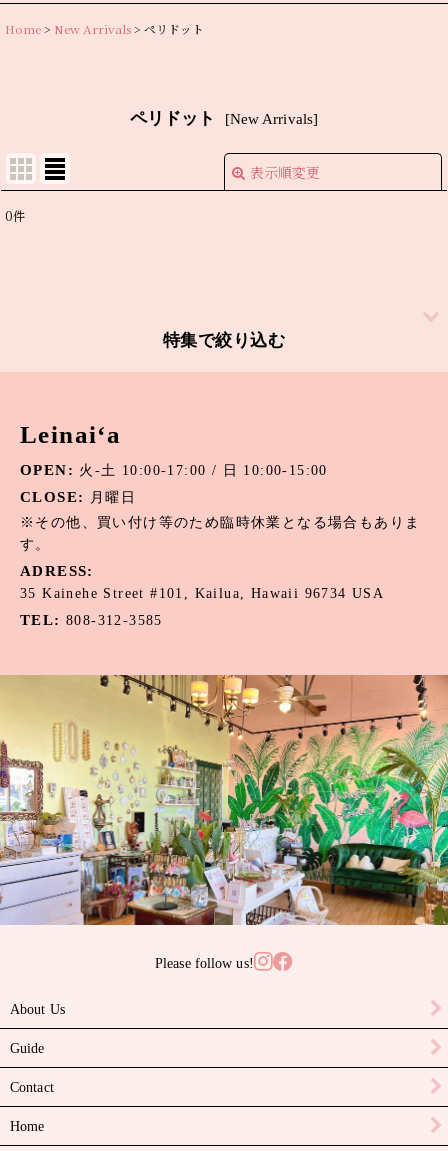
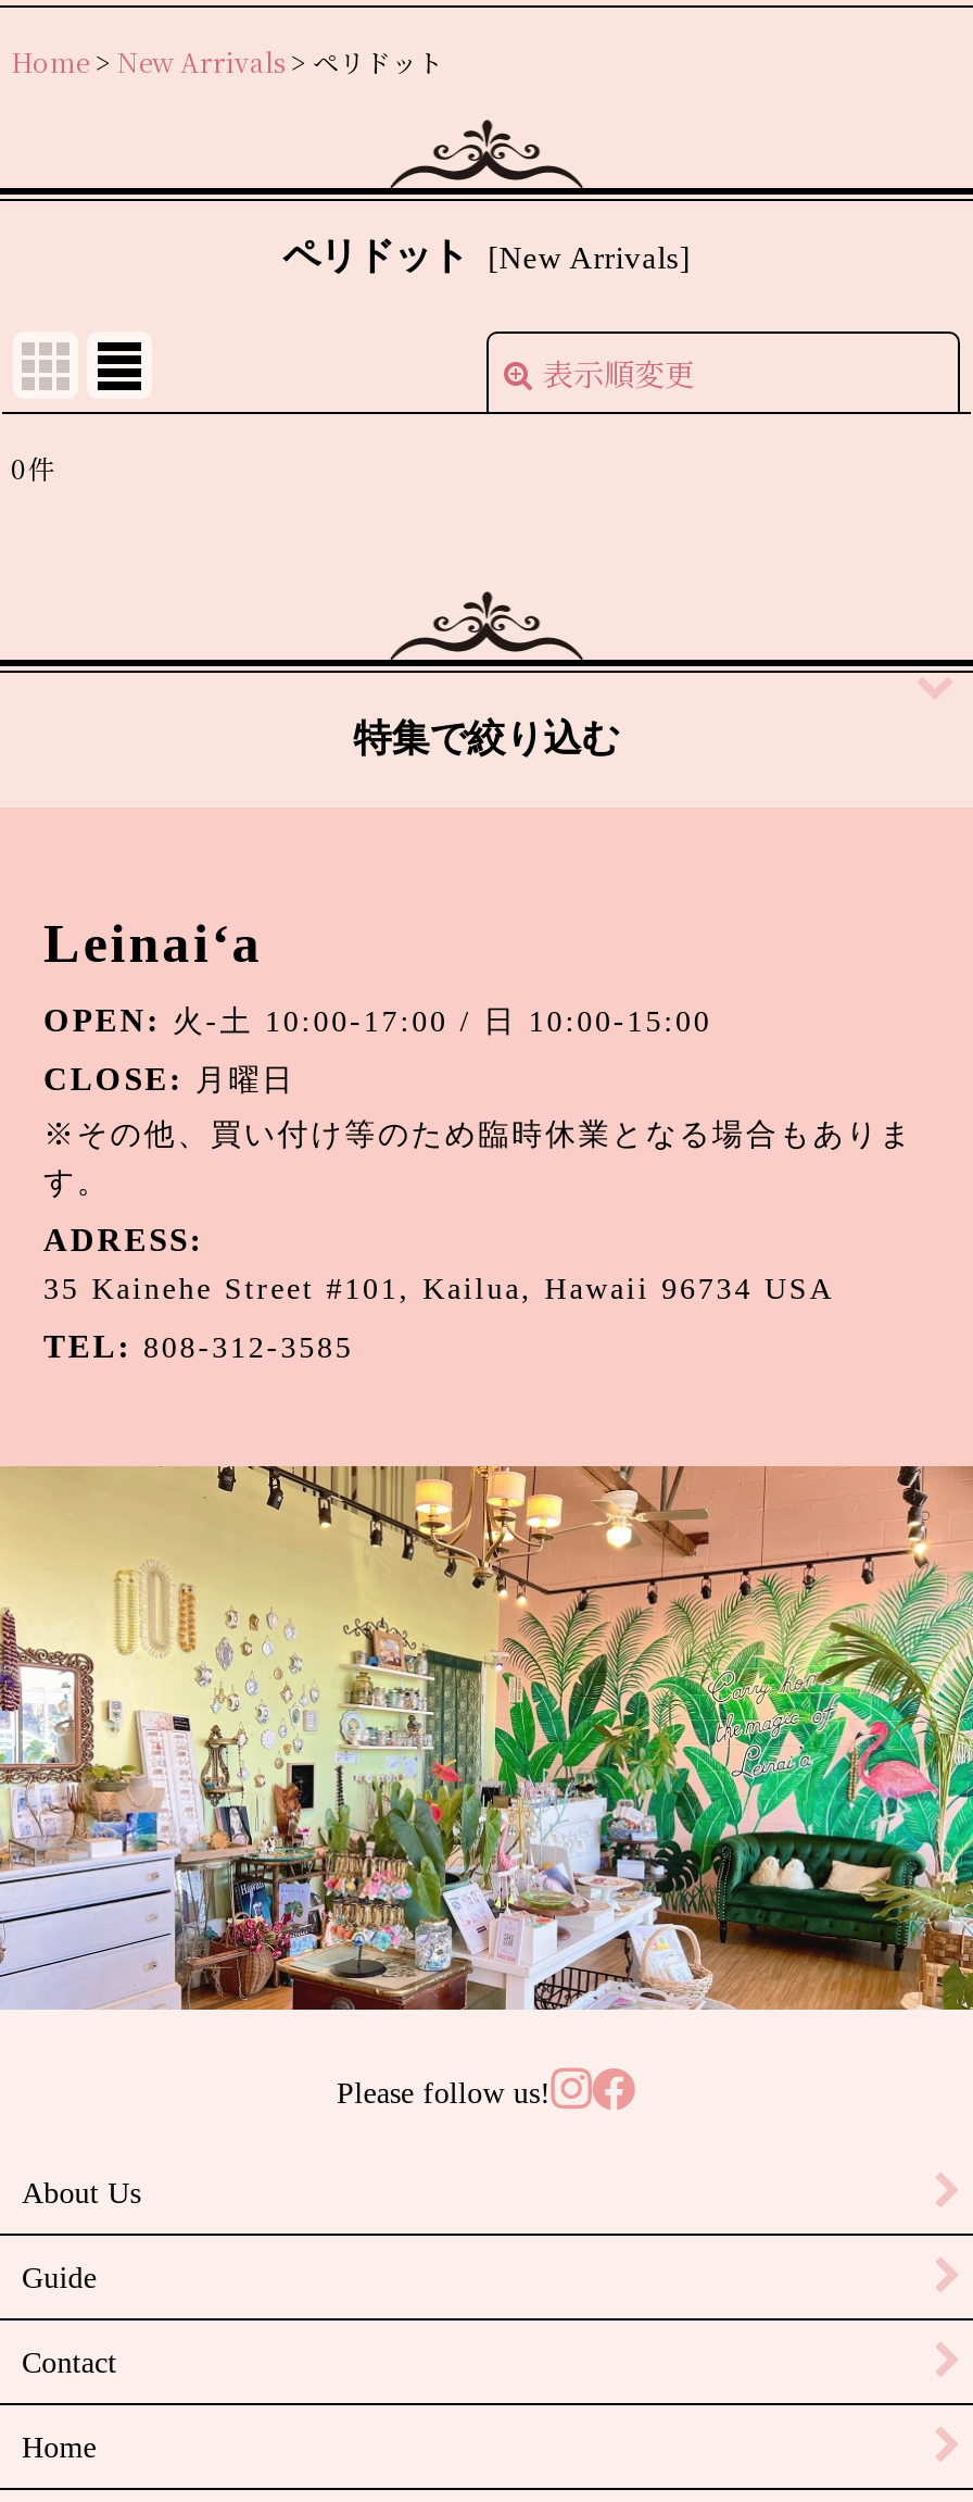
none -> [7,118,966,203] [image]
none -> [7,590,966,675] [image]

